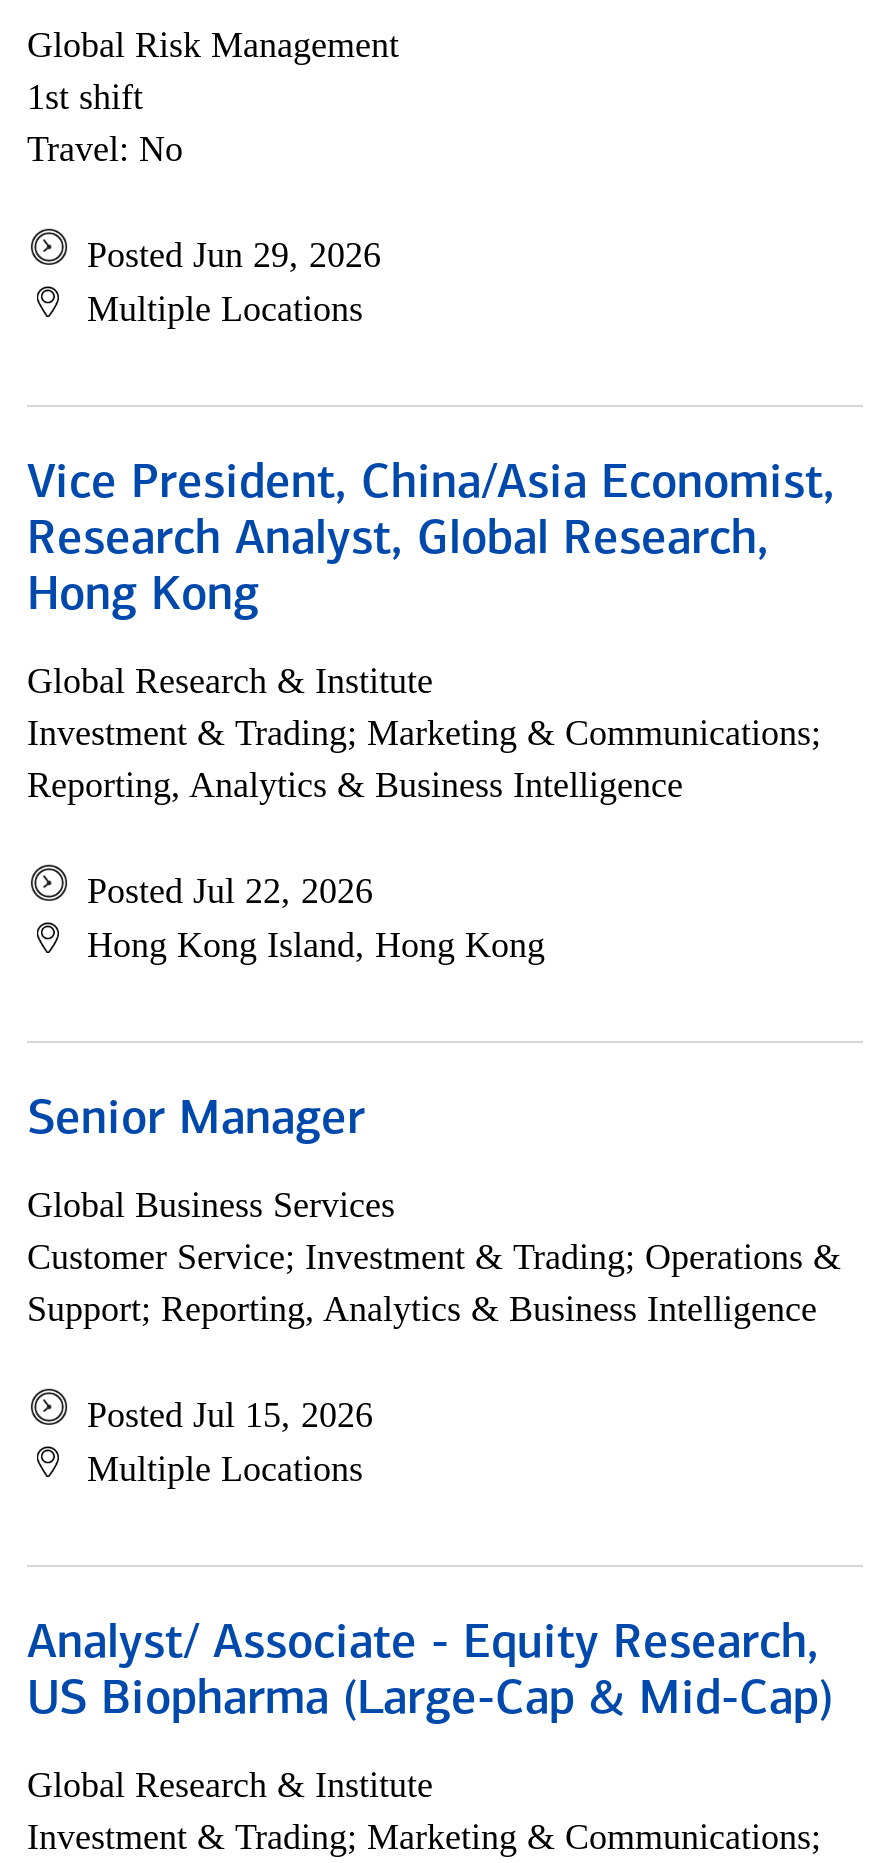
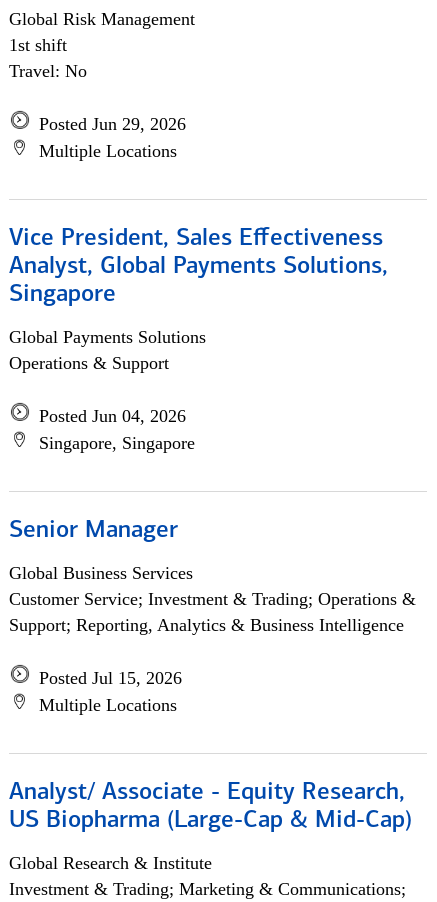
[27,461,835,621] Vice President, China/Asia Economist, | Research Analyst, Global Research, | Hong Kong -> [9,227,388,307] Vice President, Sales Effectiveness | Analyst, Global Payments Solutions, | Singapore
[27,661,821,805] Global Research & Institute | Investment & Trading; Marketing & Communications; | Reporting, Analytics & Business Intelligence -> [9,327,206,373] Global Payments Solutions | Operations & Support
[87,871,545,965] Posted Jul 22, 2026 | Hong Kong Island, Hong Kong -> [39,406,195,453] Posted Jun 04, 2026 | Singapore, Singapore

